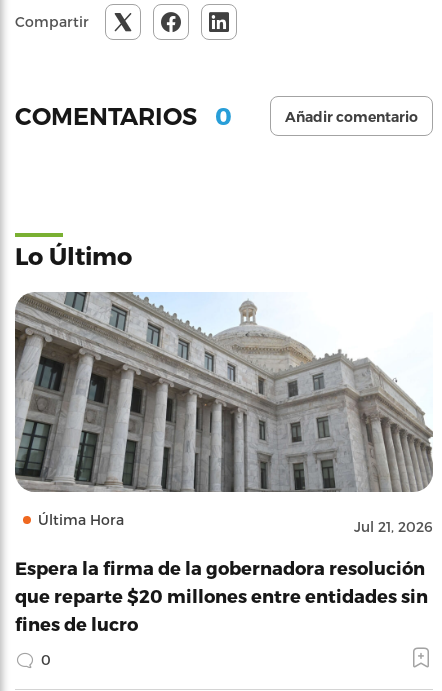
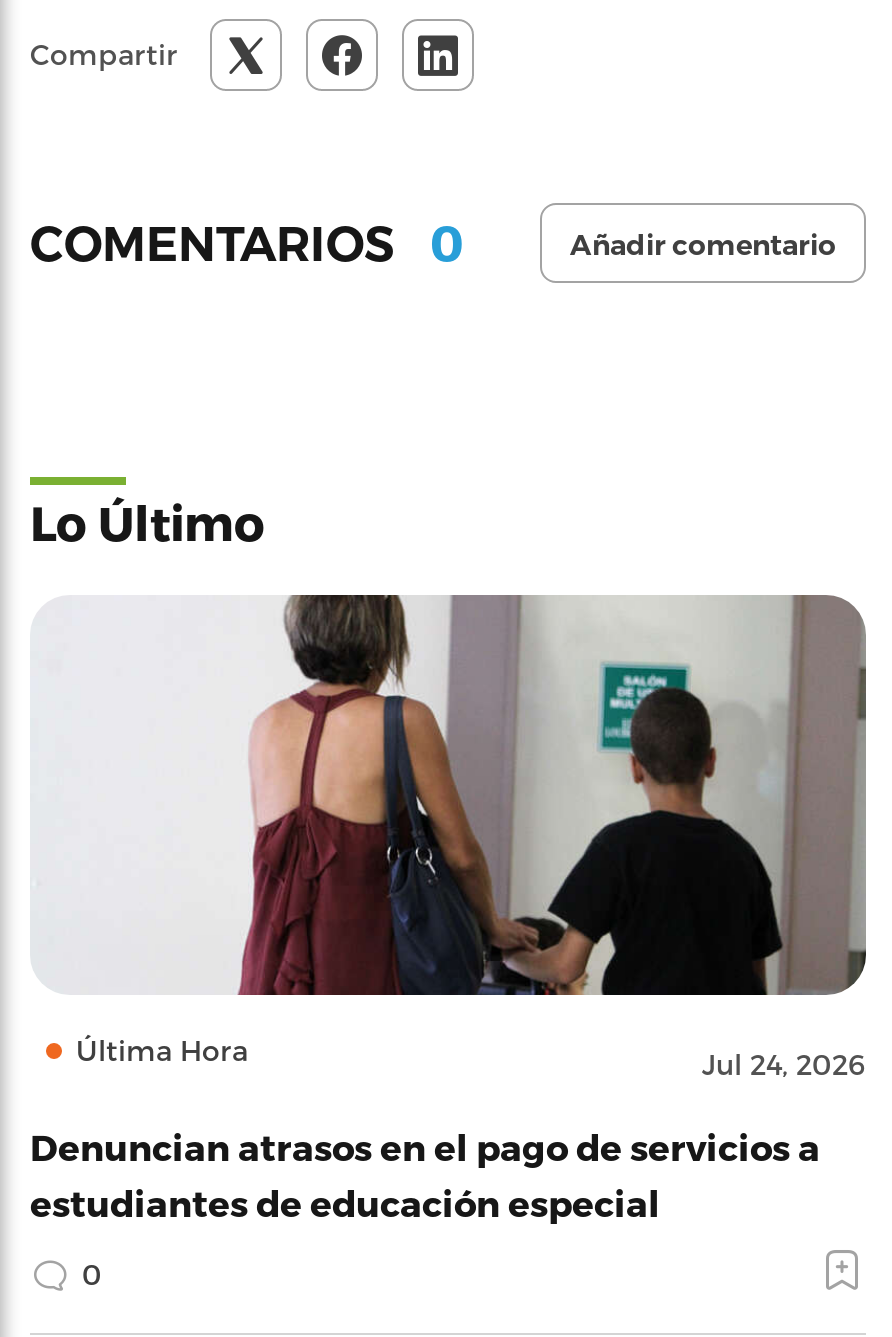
[14,291,433,535] [image] | Jul 21, 2026 -> [30,593,868,1081] [image] | Jul 24, 2026
[15,557,428,634] Espera la firma de la gobernadora resolución | que reparte $20 millones entre entidades sin | fines de lucro -> [30,1125,820,1223] Denuncian atrasos en el pago de servicios a | estudiantes de educación especial

